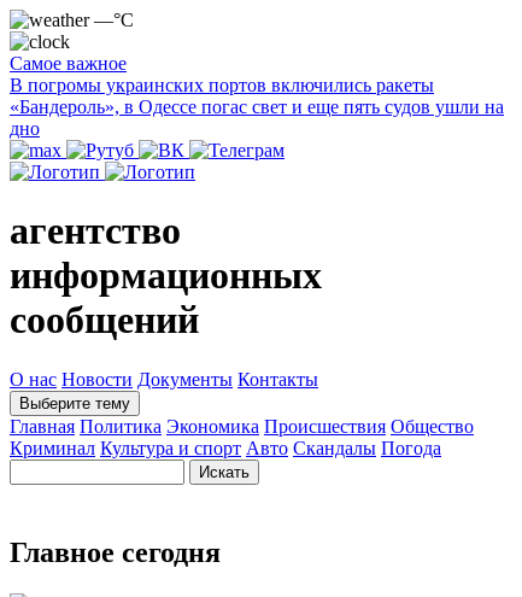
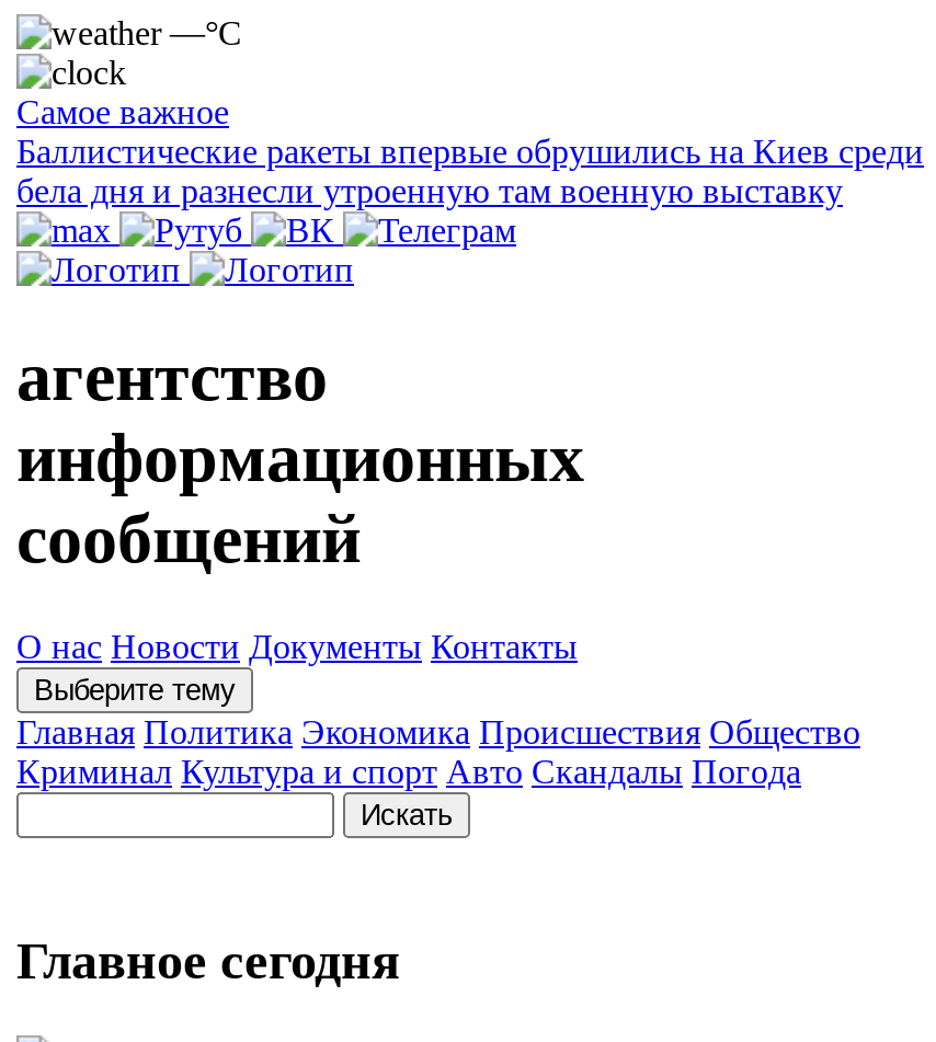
[10,75,504,139] В погромы украинских портов включились ракеты | «Бандероль», в Одессе погас свет и еще пять судов ушли на | дно -> [16,133,924,209] Баллистические ракеты впервые обрушились на Киев среди | бела дня и разнесли утроенную там военную выставку

